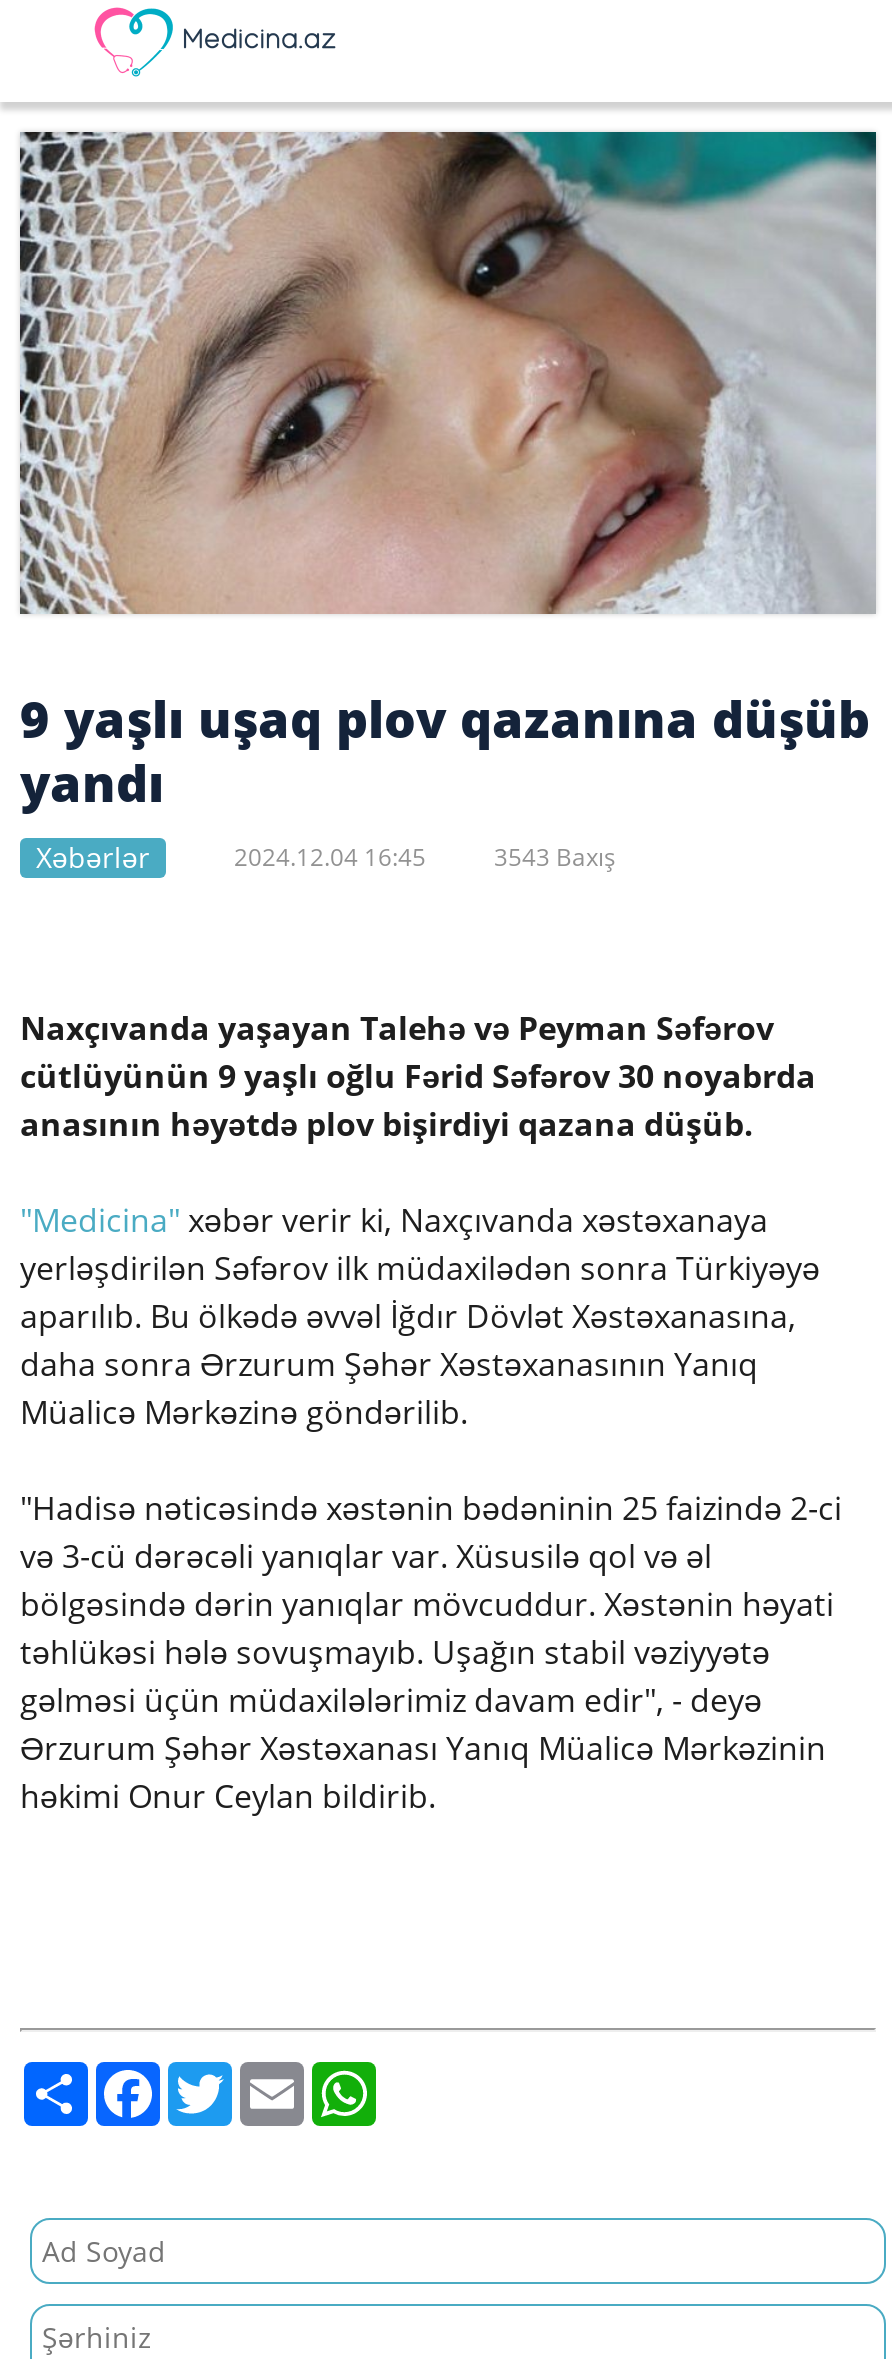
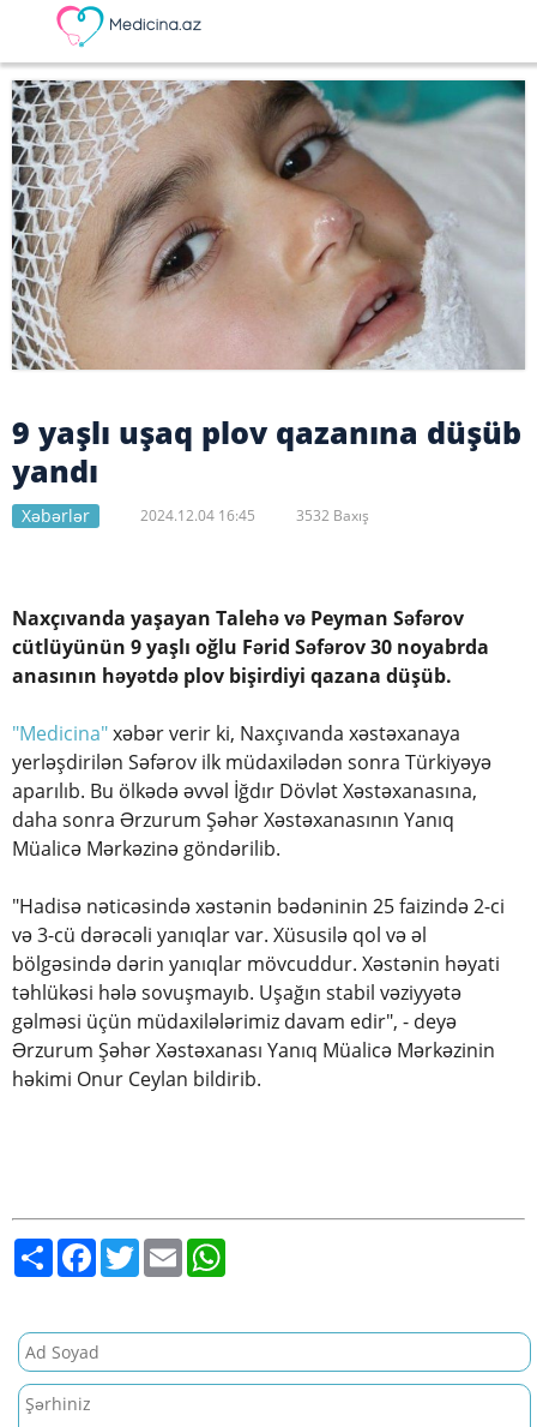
[234,840,616,874] 2024.12.04 16:45 3543 Baxış -> [140,505,369,526] 2024.12.04 16:45 3532 Baxış

